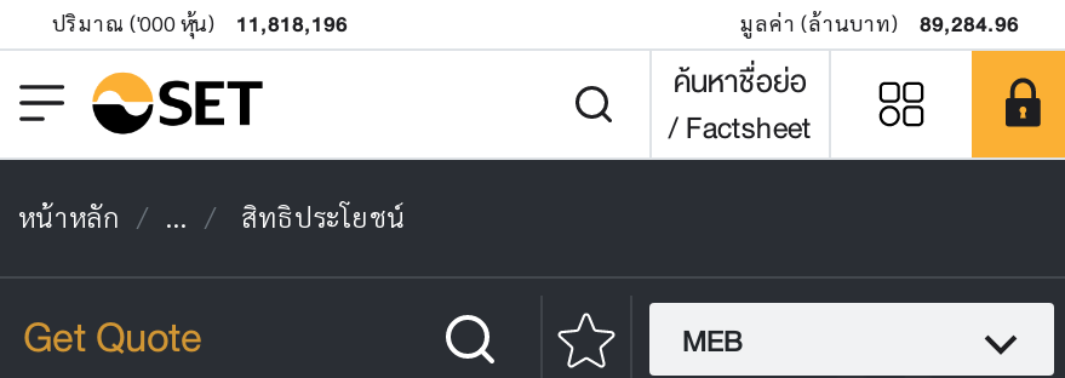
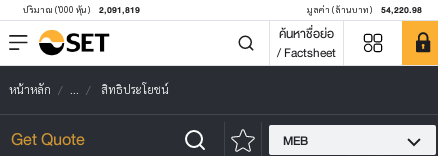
[52,7,348,43] ปริมาณ ('000 หุ้น) 11,818,196 -> [22,3,139,18] ปริมาณ ('000 หุ้น) 2,091,819
[740,7,1019,43] มูลค่า (ล้านบาท) 89,284.96 -> [306,3,421,18] มูลค่า (ล้านบาท) 54,220.98

